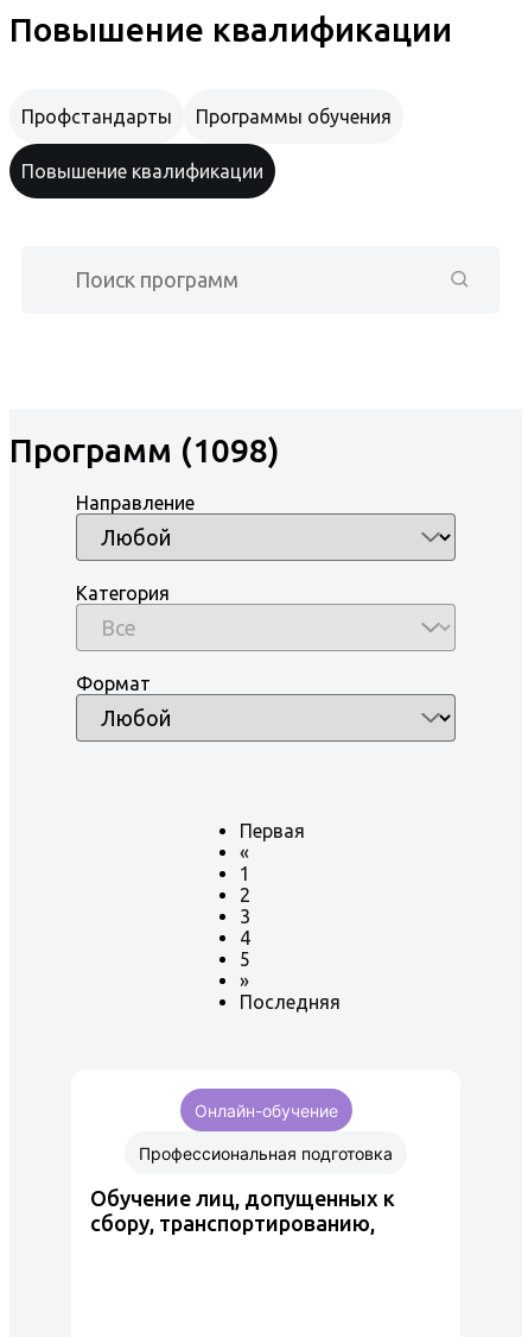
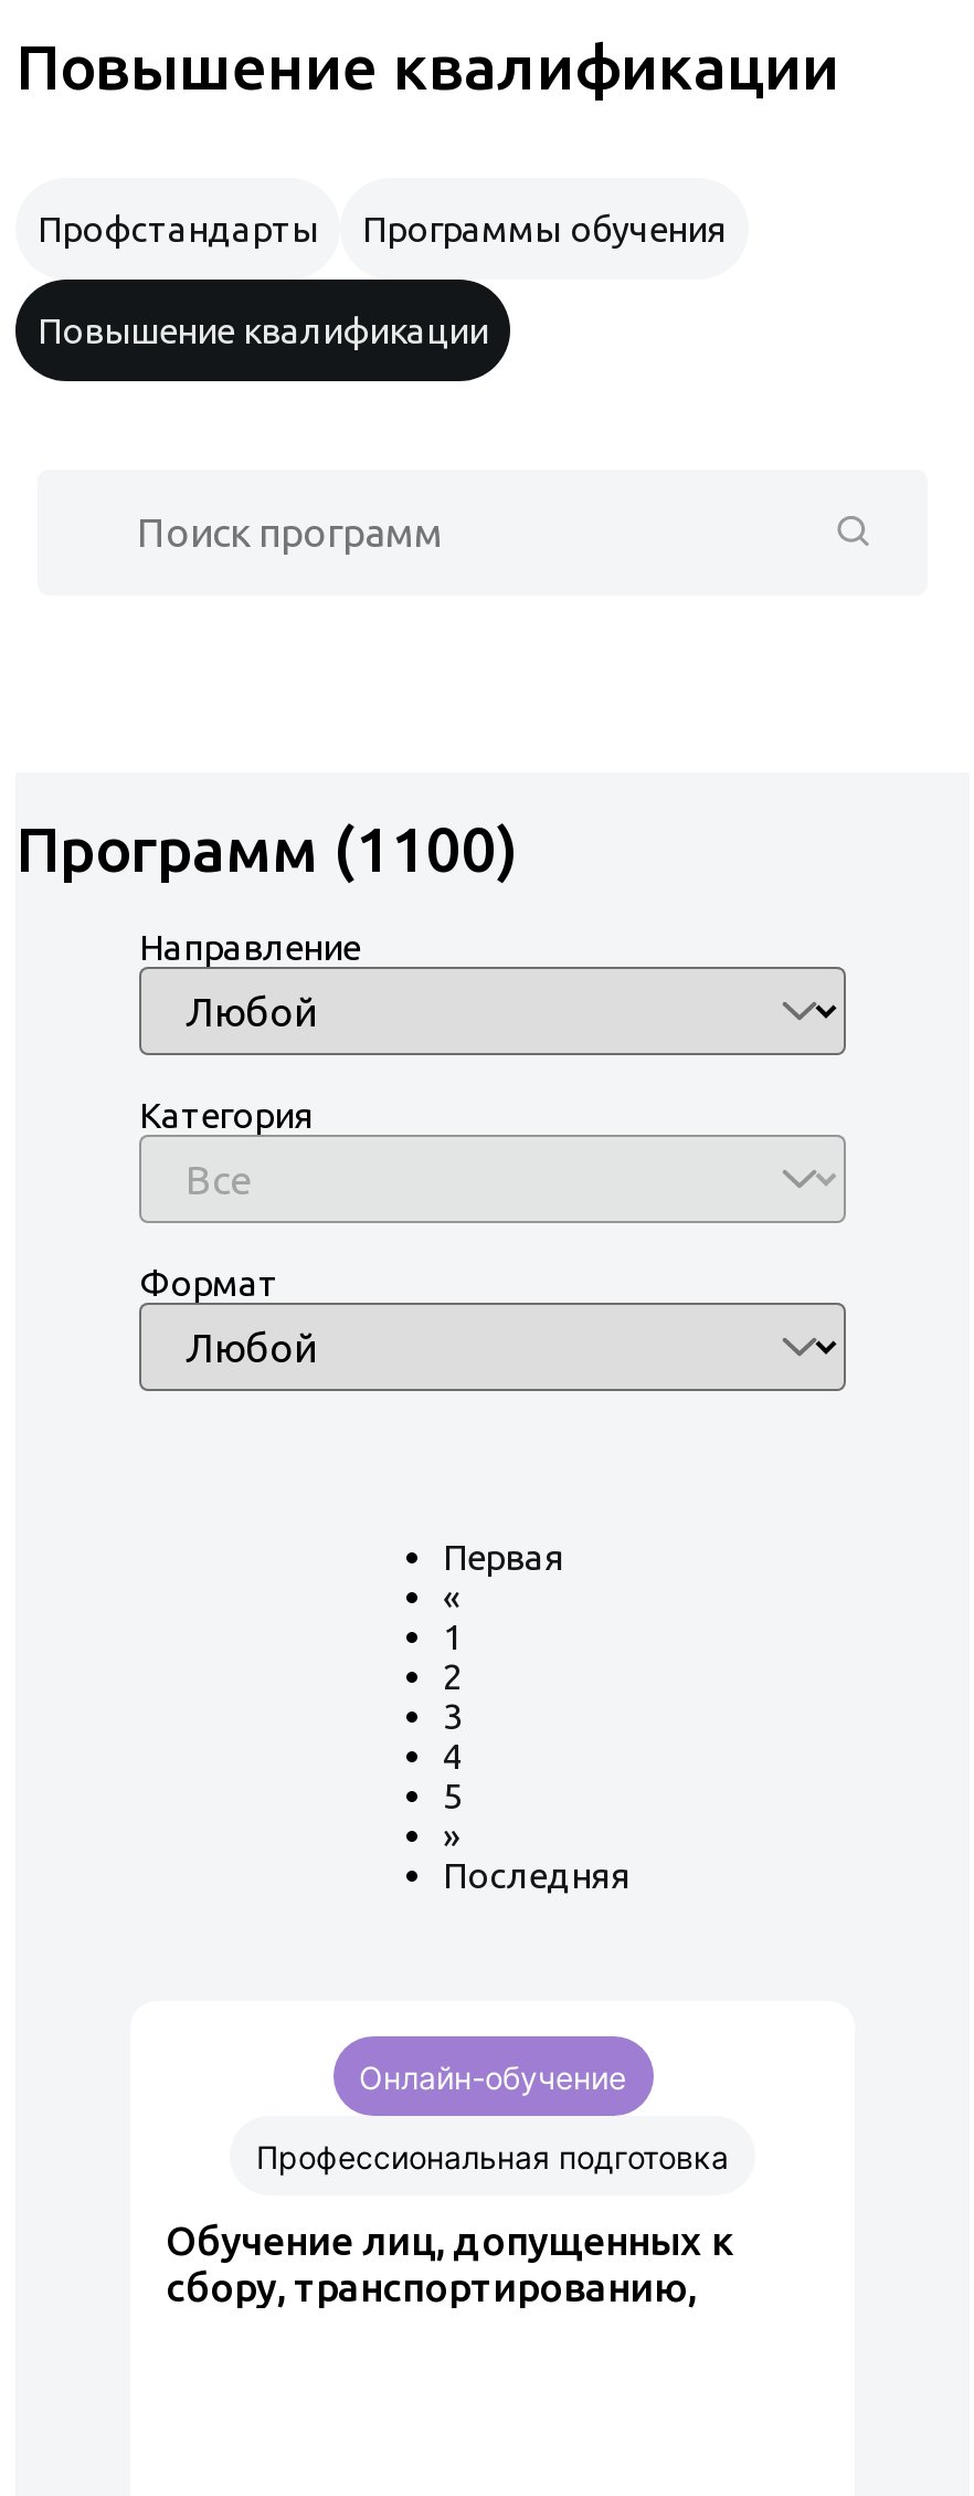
[9,432,280,468] Программ (1098) -> [15,815,519,883] Программ (1100)

